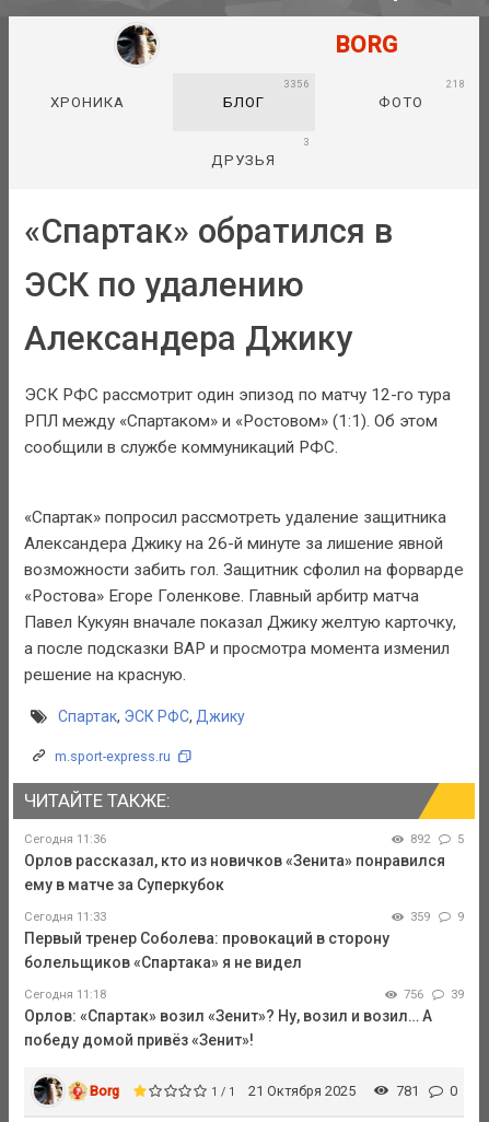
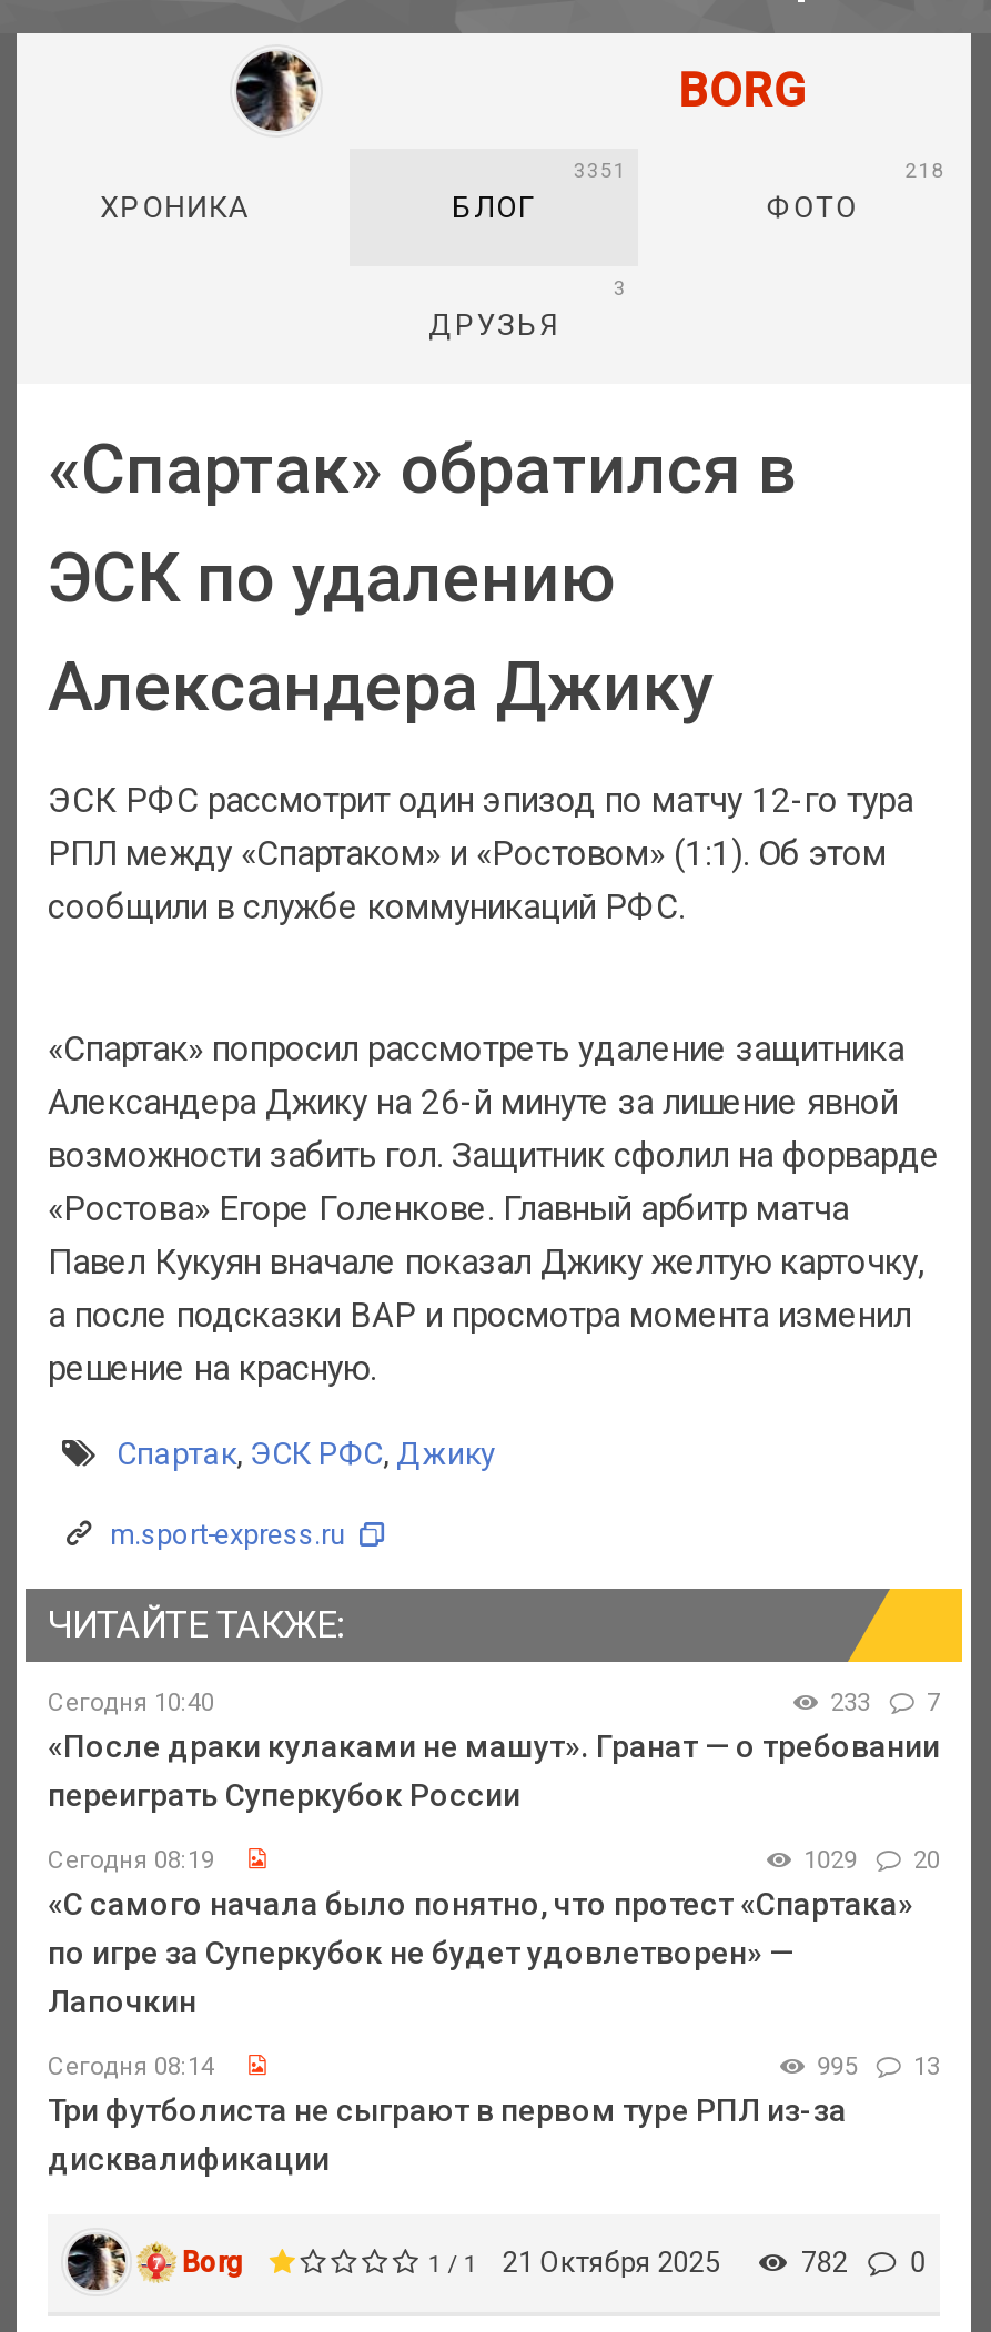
[283,77,309,89] 3356 -> [574,157,627,181] 3351
[24,832,464,893] Сегодня 11:36 | 892 | 5 | Орлов рассказал, кто из новичков «Зенита» понравился | ему в матче за Суперкубок -> [48,1689,940,1813] Сегодня 10:40 | 233 | 7 | «После драки кулаками не машут». Гранат — о требовании | переиграть Суперкубок России
[24,910,464,971] Сегодня 11:33 | 359 | 9 | Первый тренер Соболева: провокаций в сторону | болельщиков «Спартака» я не видел -> [48,1846,940,2019] Сегодня 08:19 | 1029 | 20 | «С самого начала было понятно, что протест «Спартака» | по игре за Суперкубок не будет удовлетворен» — | Лапочкин
[24,987,464,1048] Сегодня 11:18 | 756 | 39 | Орлов: «Спартак» возил «Зенит»? Ну, возил и возил… А | победу домой привёз «Зенит»! -> [48,2052,940,2176] Сегодня 08:14 | 995 | 13 | Три футболиста не сыграют в первом туре РПЛ из-за | дисквалификации
[395,1082,457,1099] 781 0 -> [801,2245,926,2278] 782 0

